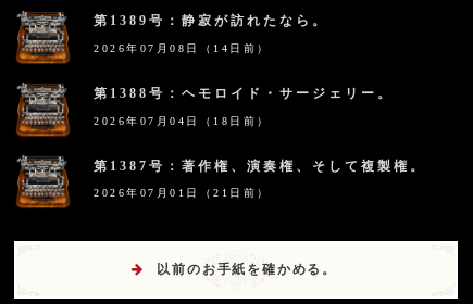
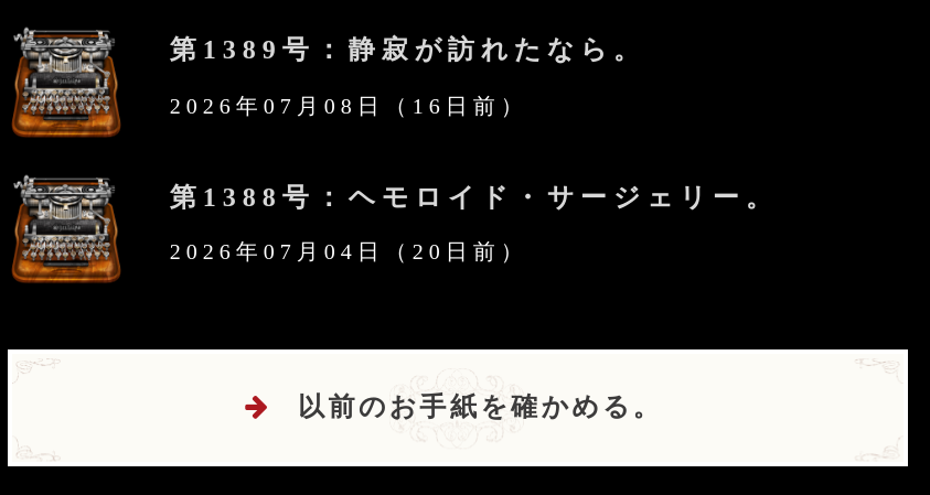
[94,42,271,54] 2026年07月08日（14日前） -> [169,93,528,117] 2026年07月08日（16日前）
[94,115,427,199] 2026年07月04日（18日前） | 第1387号：著作権、演奏権、そして複製権。 | 2026年07月01日（21日前） -> [169,240,528,264] 2026年07月04日（20日前）

